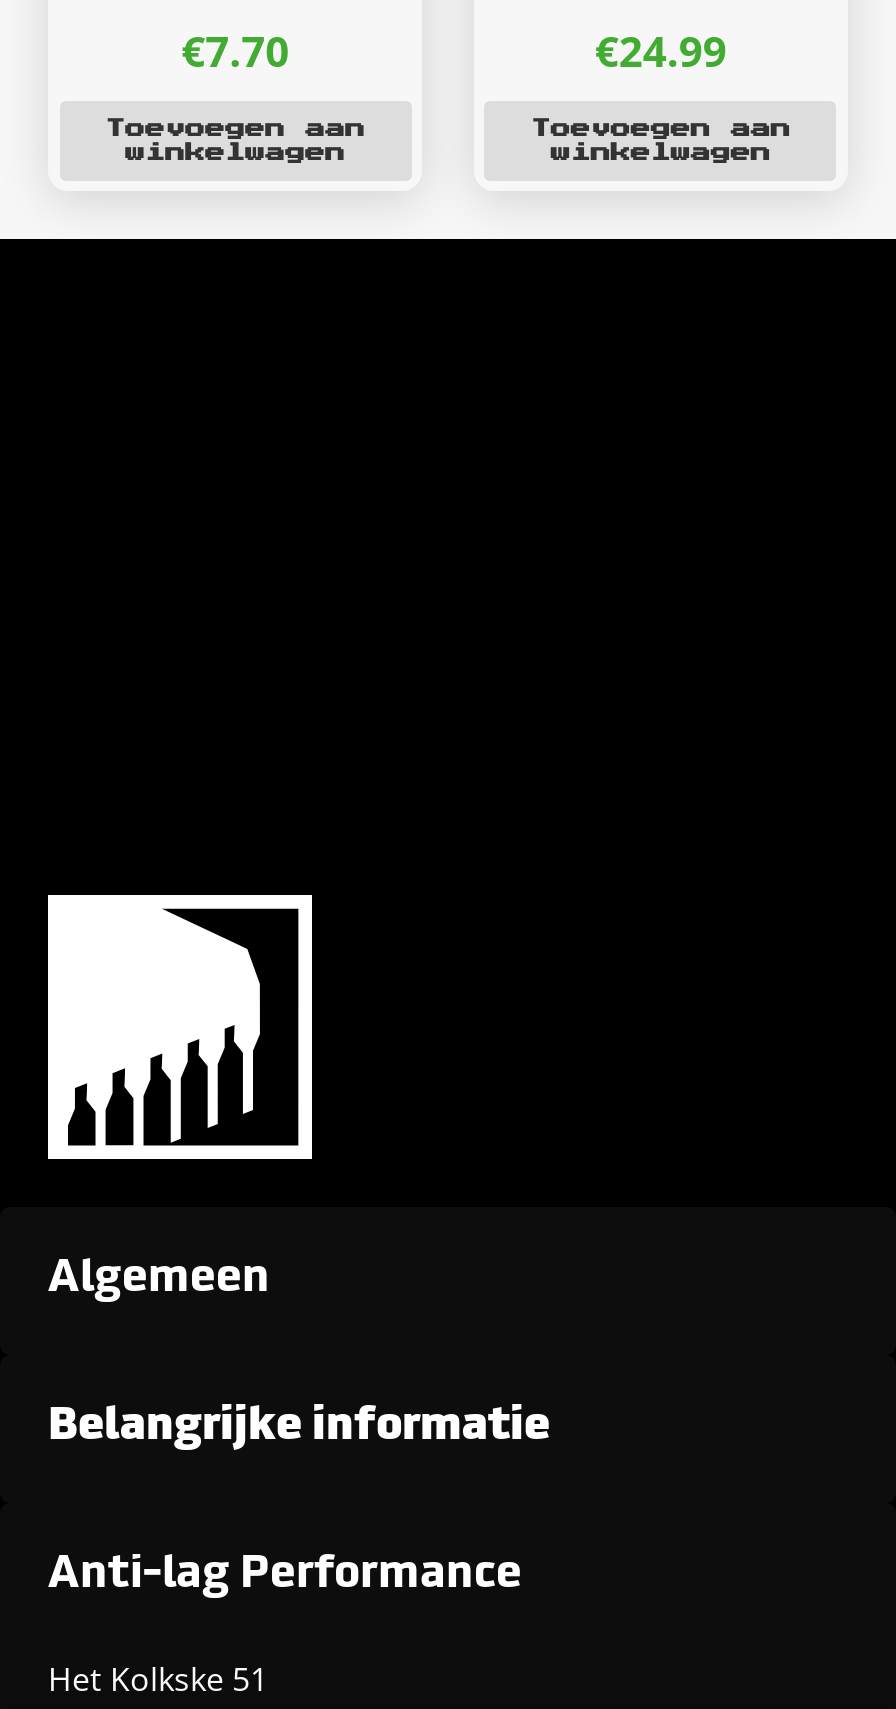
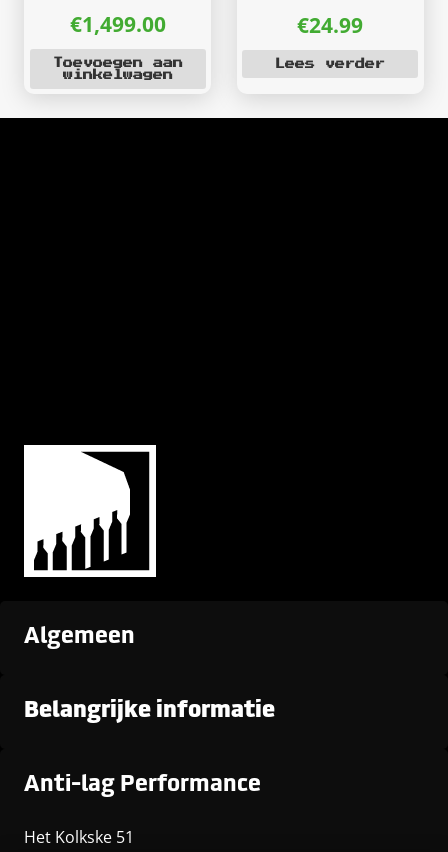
[181,22,289,78] €7.70 -> [70,10,166,38] €1,499.00
[531,119,791,163] Toevoegen aan | winkelwagen -> [275,59,385,69] Lees verder

